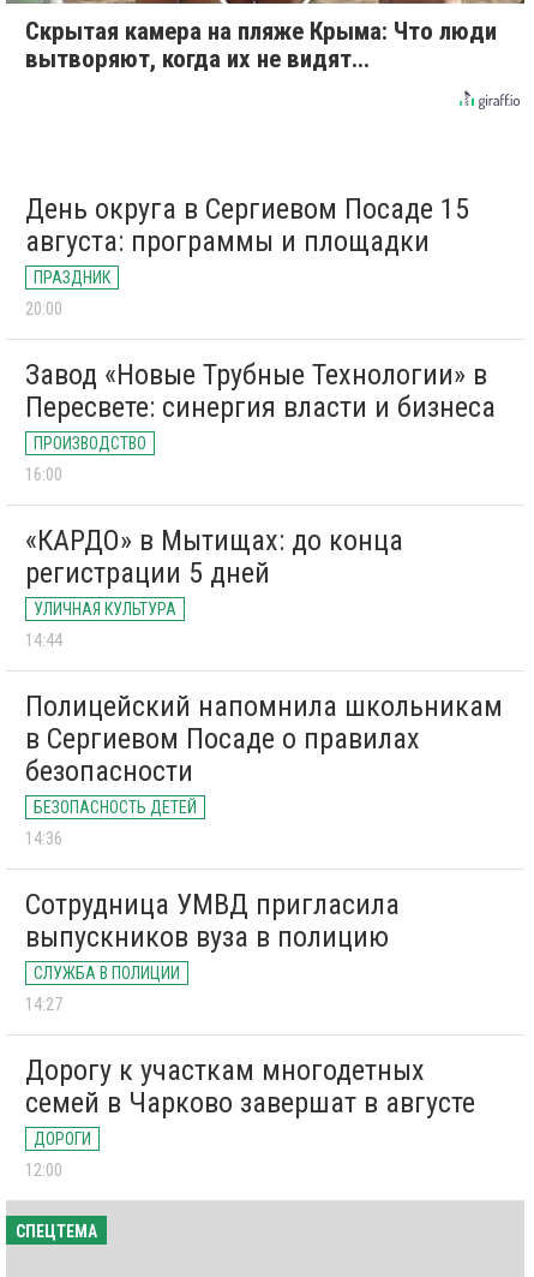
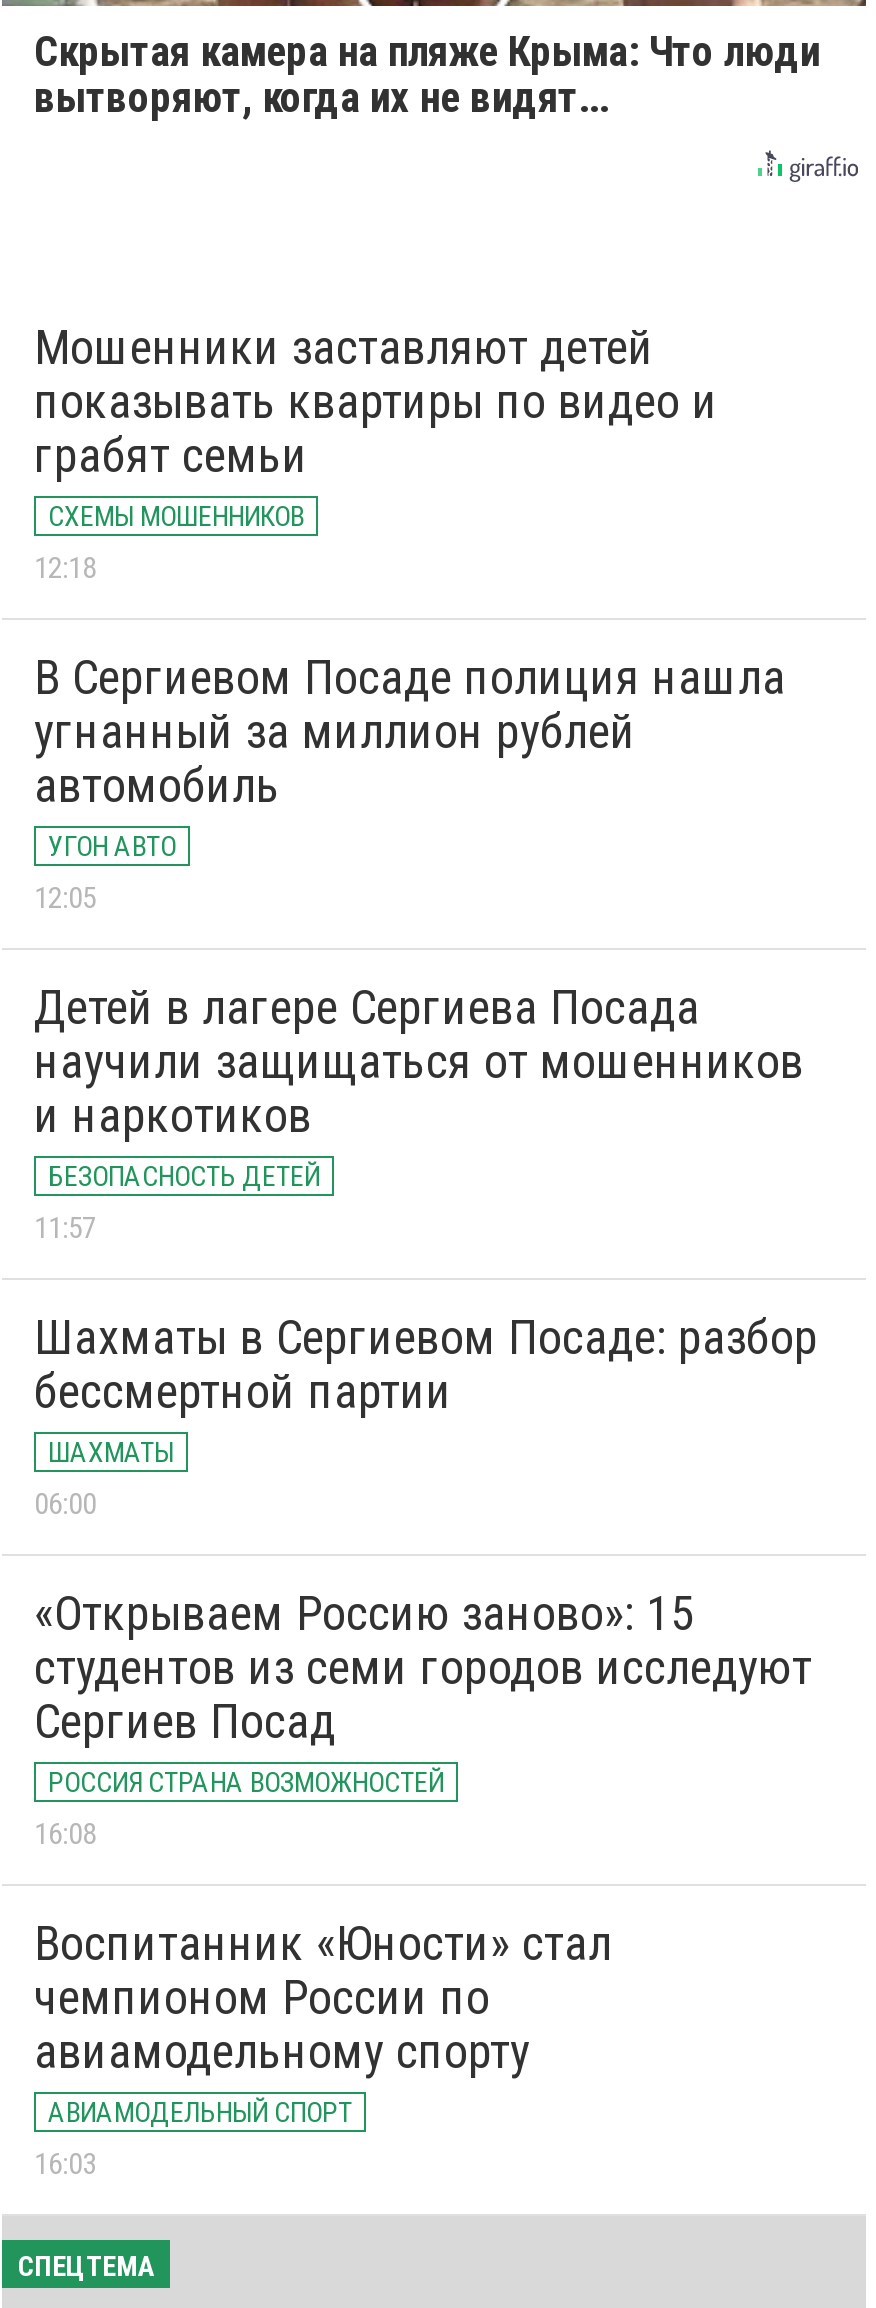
[25,193,503,789] День округа в Сергиевом Посаде 15 | августа: программы и площадки | ПРАЗДНИК | 20:00 | Завод «Новые Трубные Технологии» в | Пересвете: синергия власти и бизнеса | ПРОИЗВОДСТВО | 16:00 | «КАРДО» в Мытищах: до конца | регистрации 5 дней | УЛИЧНАЯ КУЛЬТУРА | 14:44 | Полицейский напомнила школьникам | в Сергиевом Посаде о правилах | безопасности -> [34,321,804,1145] Мошенники заставляют детей | показывать квартиры по видео и | грабят семьи | СХЕМЫ МОШЕННИКОВ | 12:18 | В Сергиевом Посаде полиция нашла | угнанный за миллион рублей | автомобиль | УГОН АВТО | 12:05 | Детей в лагере Сергиева Посада | научили защищаться от мошенников | и наркотиков
moved [34,798,197,817] -> [48,1161,320,1193]: БЕЗОПАСНОСТЬ ДЕТЕЙ
[25,828,475,1181] 14:36 | Сотрудница УМВД пригласила | выпускников вуза в полицию | СЛУЖБА В ПОЛИЦИИ | 14:27 | Дорогу к участкам многодетных | семей в Чарково завершат в августе | ДОРОГИ | 12:00 -> [34,1211,818,2183] 11:57 | Шахматы в Сергиевом Посаде: разбор | бессмертной партии | ШАХМАТЫ | 06:00 | «Открываем Россию заново»: 15 | студентов из семи городов исследуют | Сергиев Посад | РОССИЯ СТРАНА ВОЗМОЖНОСТЕЙ | 16:08 | Воспитанник «Юности» стал | чемпионом России по | авиамодельному спорту | АВИАМОДЕЛЬНЫЙ СПОРТ | 16:03

